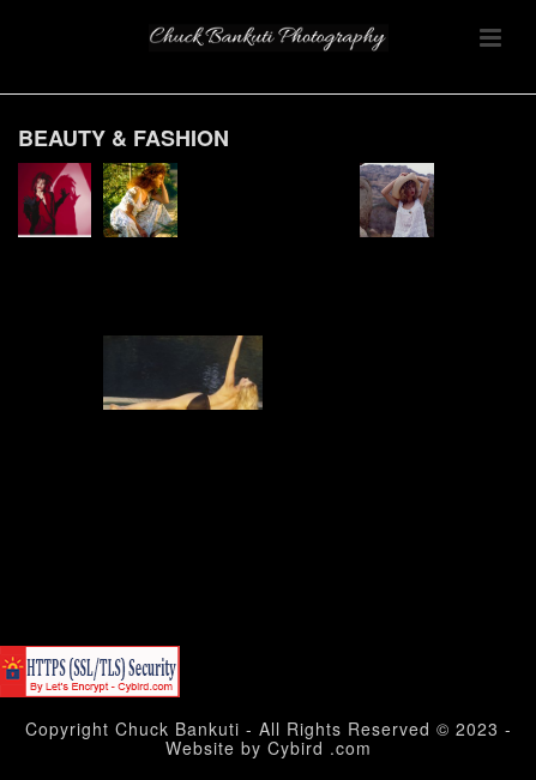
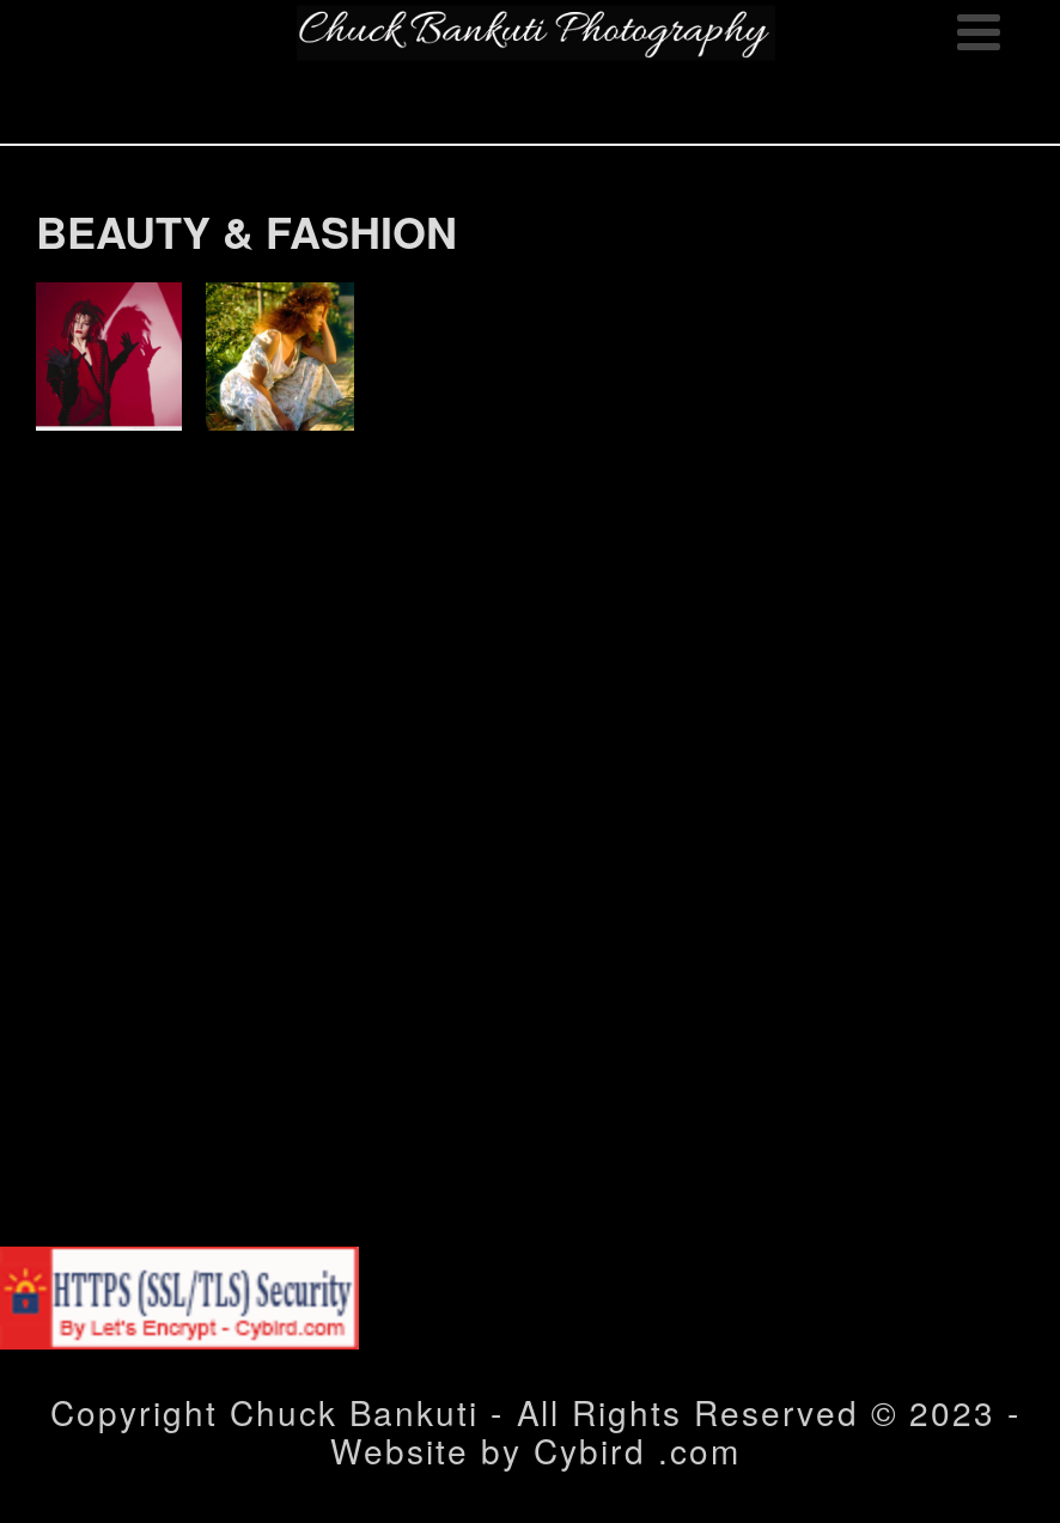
[359,162,435,238] [image] -> none
[102,334,264,411] [image] -> none

